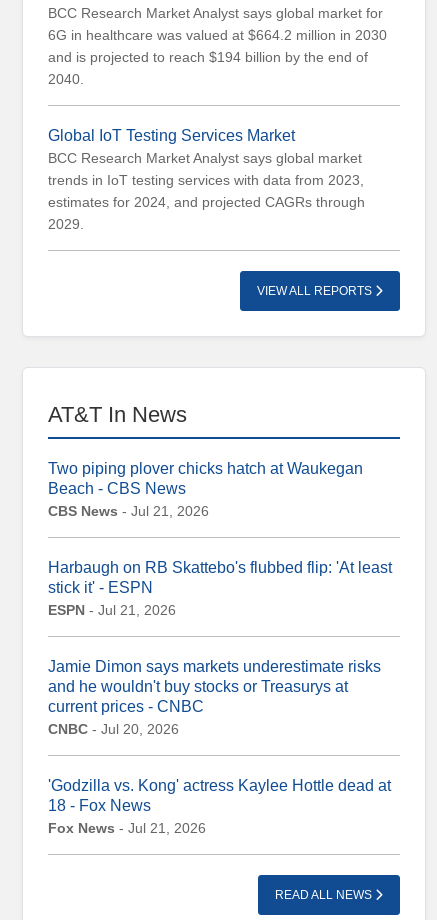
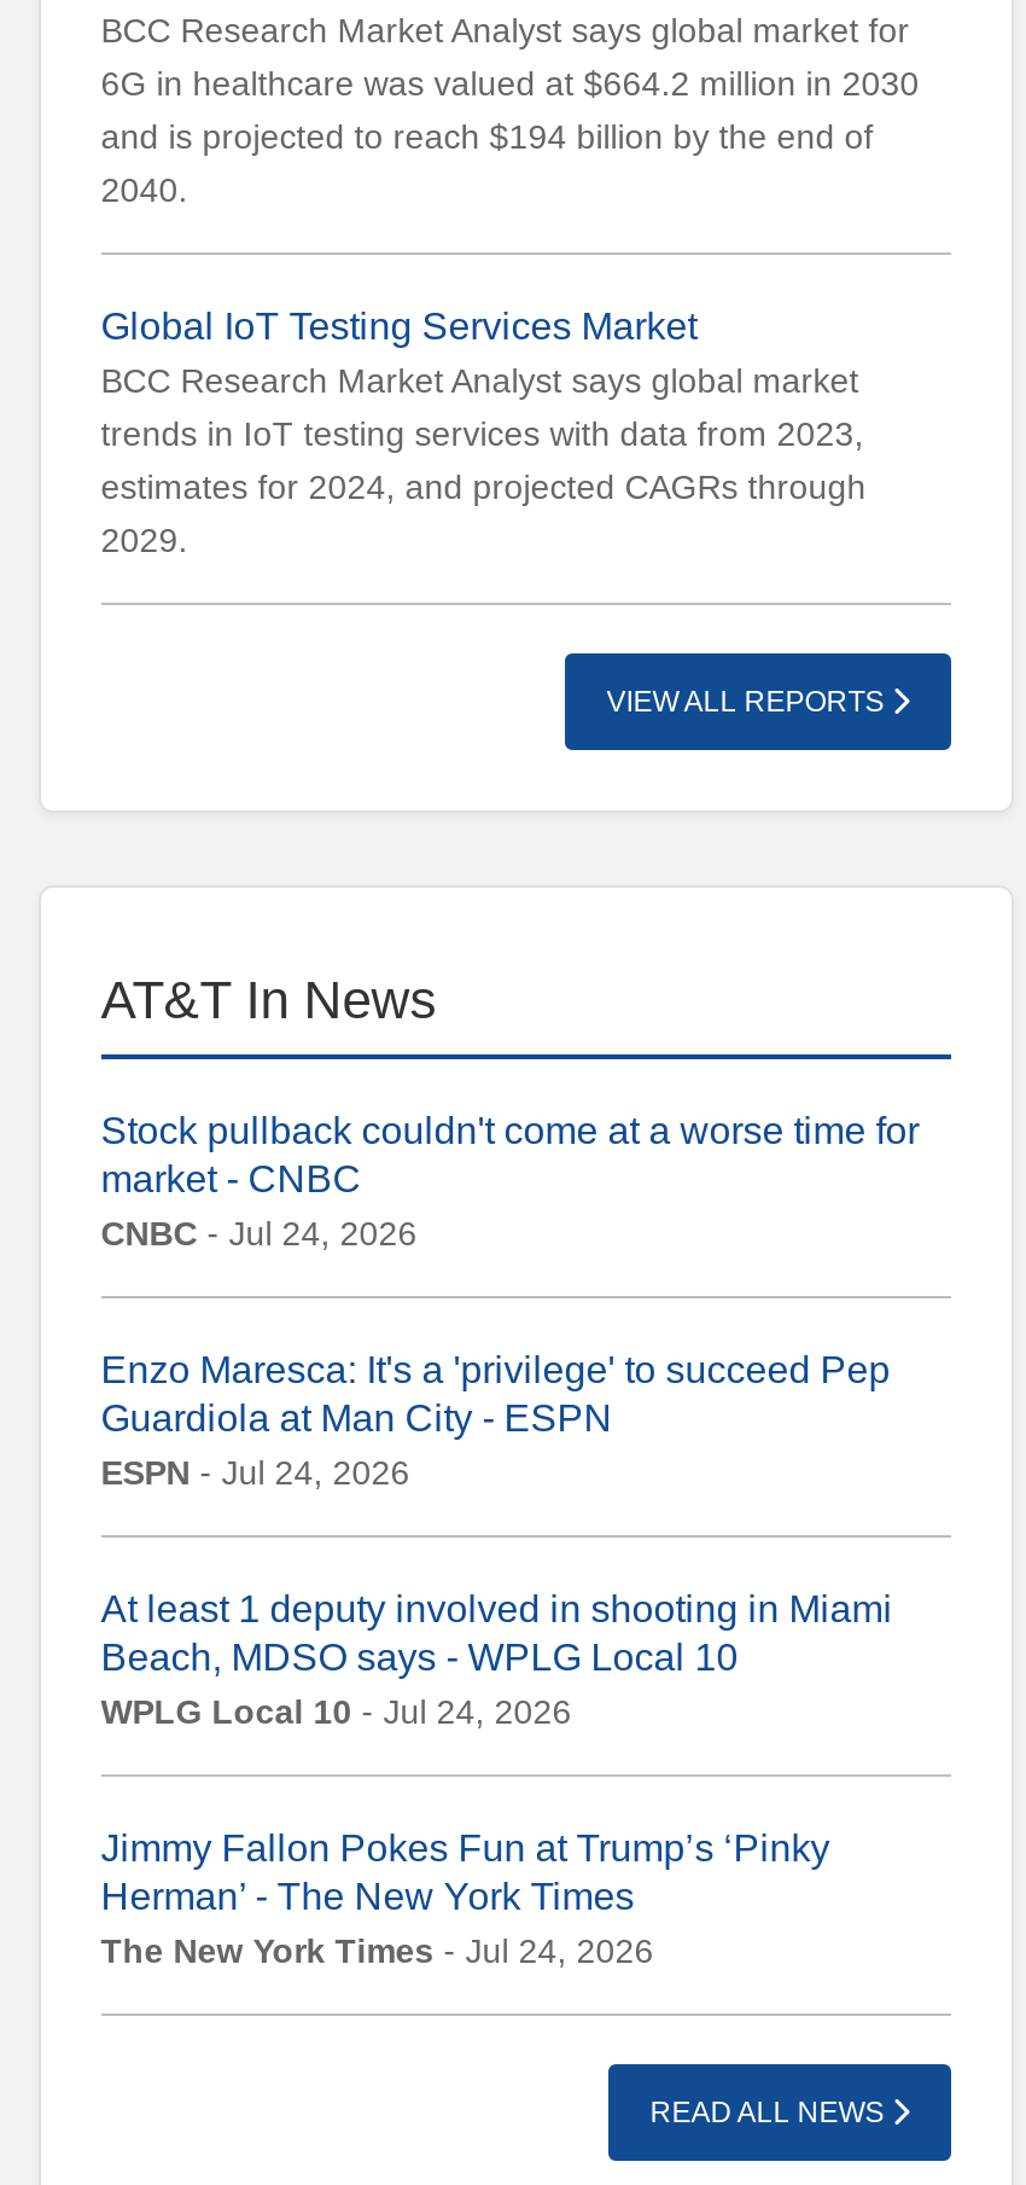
[48,460,363,519] Two piping plover chicks hatch at Waukegan | Beach - CBS News | CBS News - Jul 21, 2026 -> [101,1110,919,1253] Stock pullback couldn't come at a worse time for | market - CNBC | CNBC - Jul 24, 2026
[48,559,392,618] Harbaugh on RB Skattebo's flubbed flip: 'At least | stick it' - ESPN | ESPN - Jul 21, 2026 -> [101,1349,890,1492] Enzo Maresca: It's a 'privilege' to succeed Pep | Guardiola at Man City - ESPN | ESPN - Jul 24, 2026
[48,658,381,737] Jamie Dimon says markets underestimate risks | and he wouldn't buy stocks or Treasurys at | current prices - CNBC | CNBC - Jul 20, 2026 -> [101,1588,892,1731] At least 1 deputy involved in shooting in Miami | Beach, MDSO says - WPLG Local 10 | WPLG Local 10 - Jul 24, 2026
[48,777,391,836] 'Godzilla vs. Kong' actress Kaylee Hottle dead at | 18 - Fox News | Fox News - Jul 21, 2026 -> [101,1827,830,1970] Jimmy Fallon Pokes Fun at Trump’s ‘Pinky | Herman’ - The New York Times | The New York Times - Jul 24, 2026

